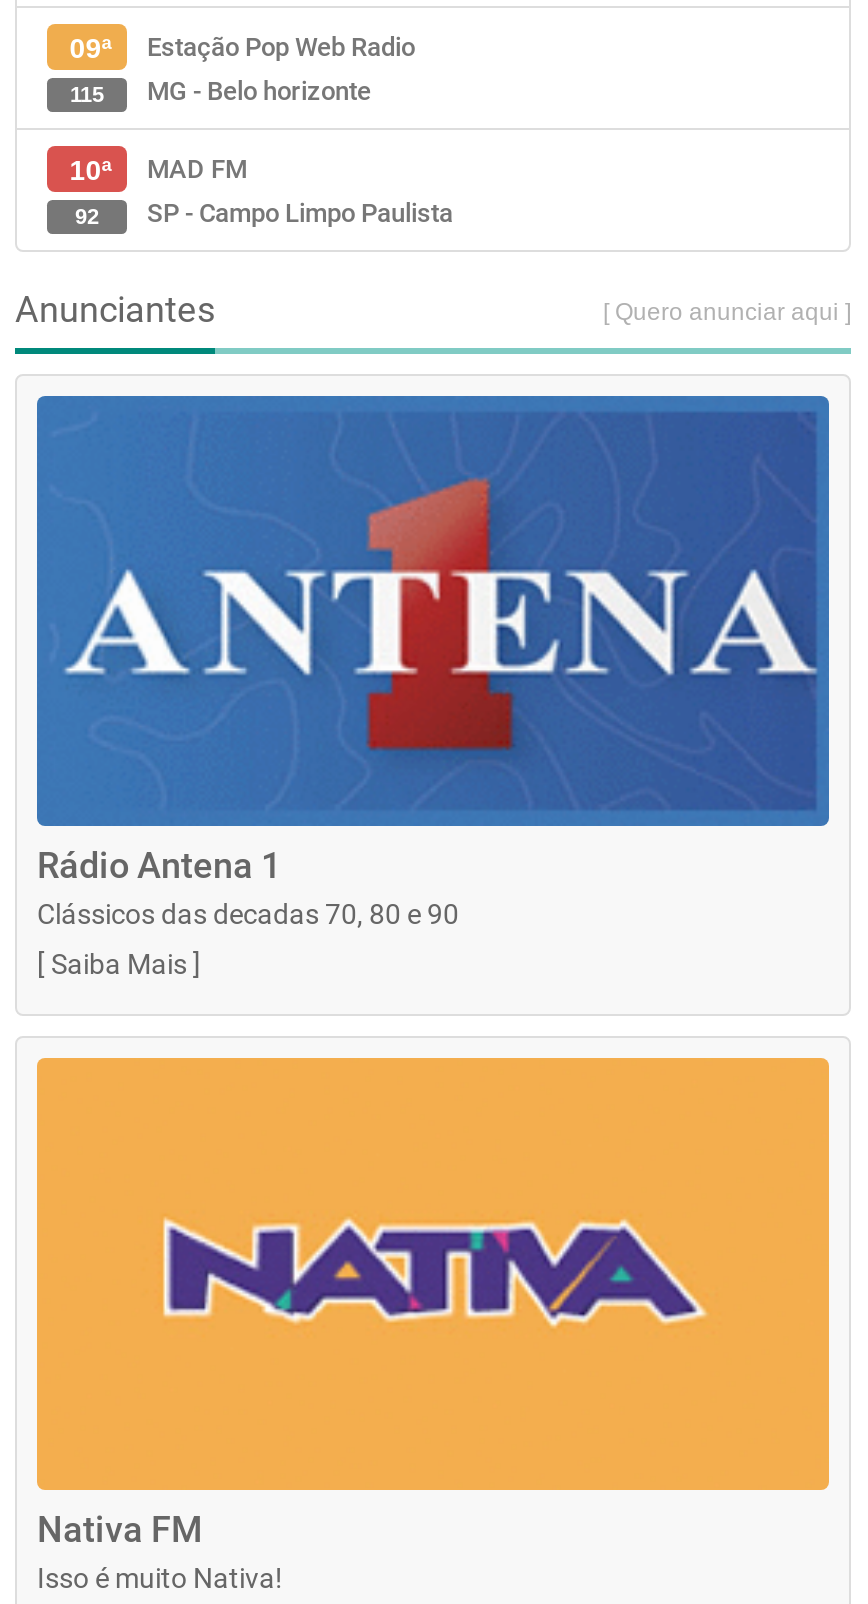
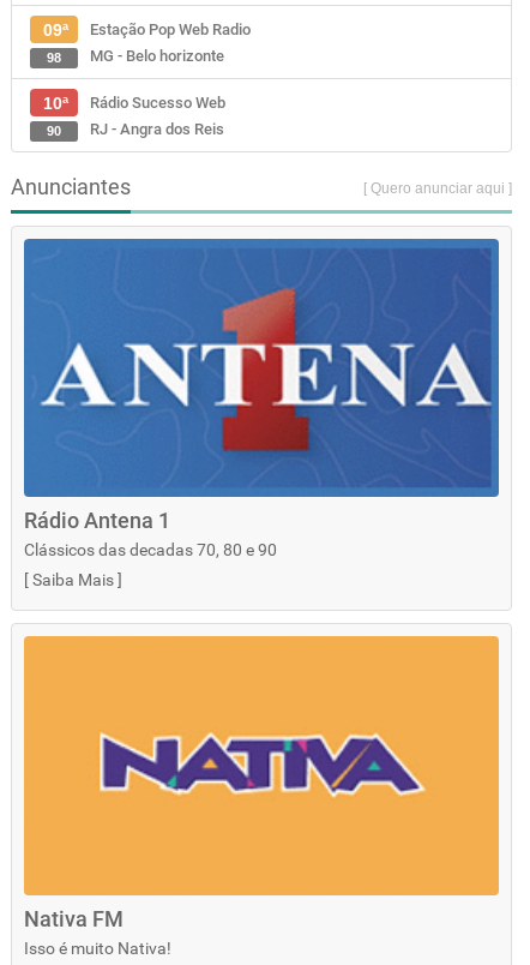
[70,76,371,106] 115 MG - Belo horizonte -> [47,47,224,65] 98 MG - Belo horizonte
[147,154,247,184] MAD FM -> [90,94,225,112] Rádio Sucesso Web
[75,198,453,228] SP - Campo Limpo Paulista | 92 -> [47,120,224,138] RJ - Angra dos Reis | 90

